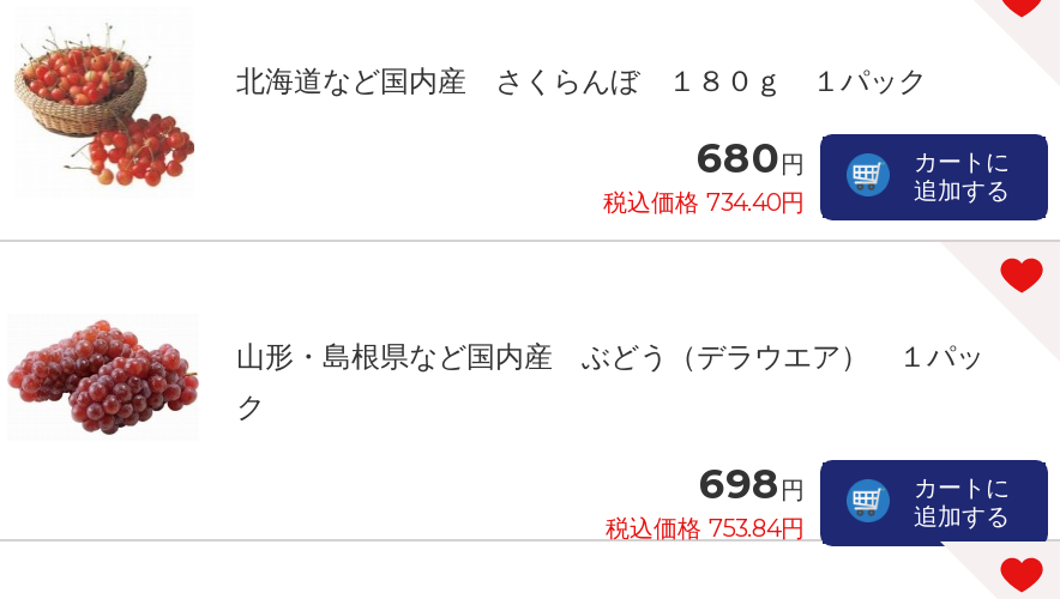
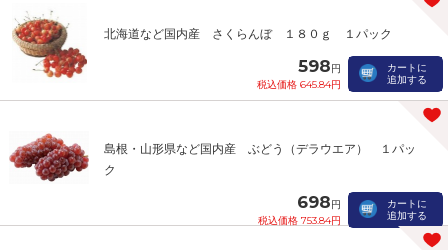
[697,134,805,182] 680円 -> [298,56,341,76] 598円
[603,187,805,218] 税込価格 734.40円 -> [257,78,341,91] 税込価格 645.84円
[236,338,984,374] 山形・島根県など国内産 ぶどう（デラウエア） １パッ -> [104,141,416,156] 島根・山形県など国内産 ぶどう（デラウエア） １パッ

